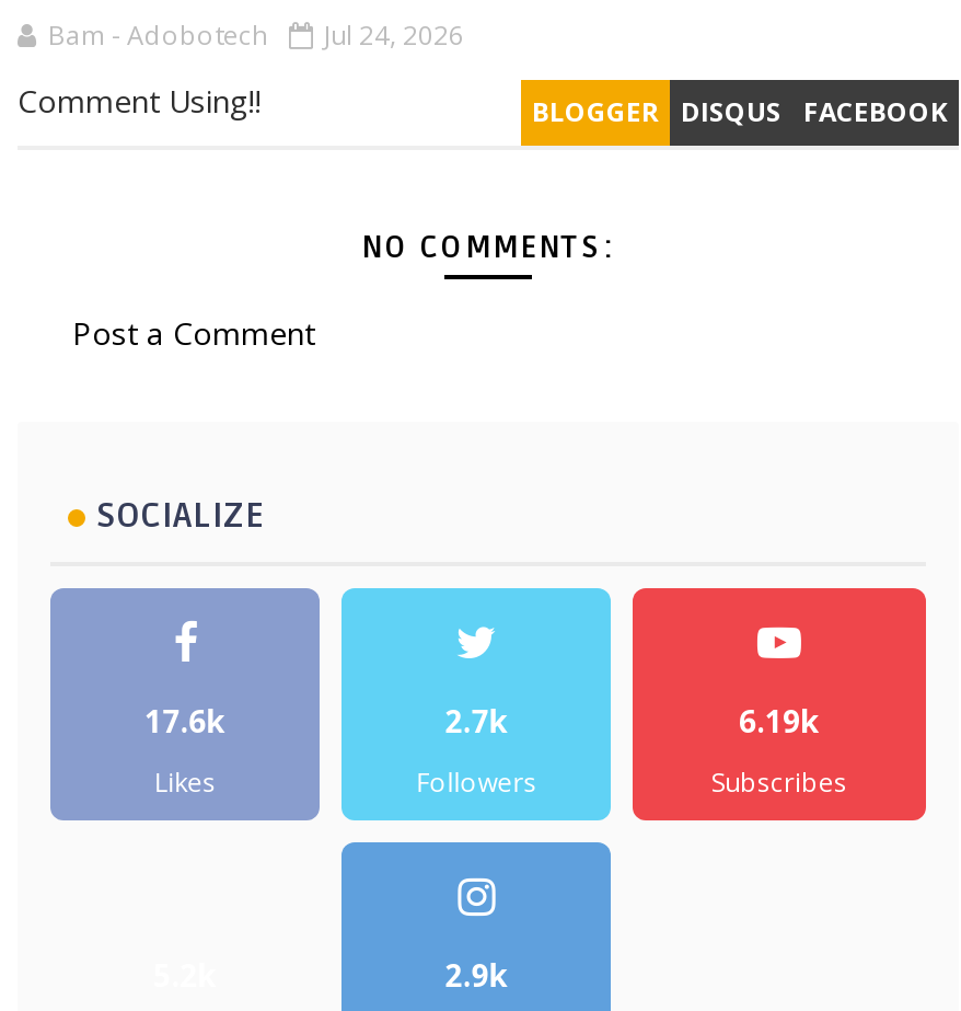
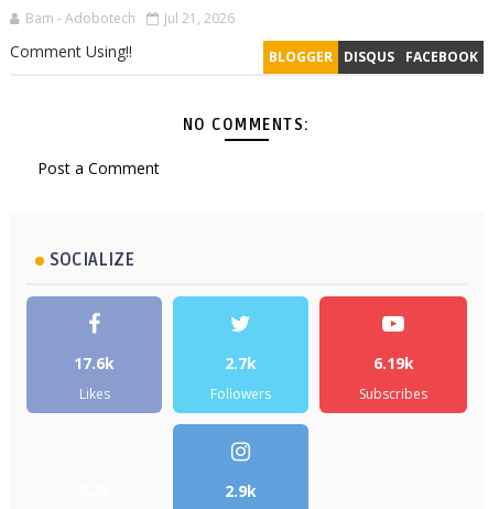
[48,15,464,53] Bam - Adobotech Jul 24, 2026 -> [25,8,235,27] Bam - Adobotech Jul 21, 2026

